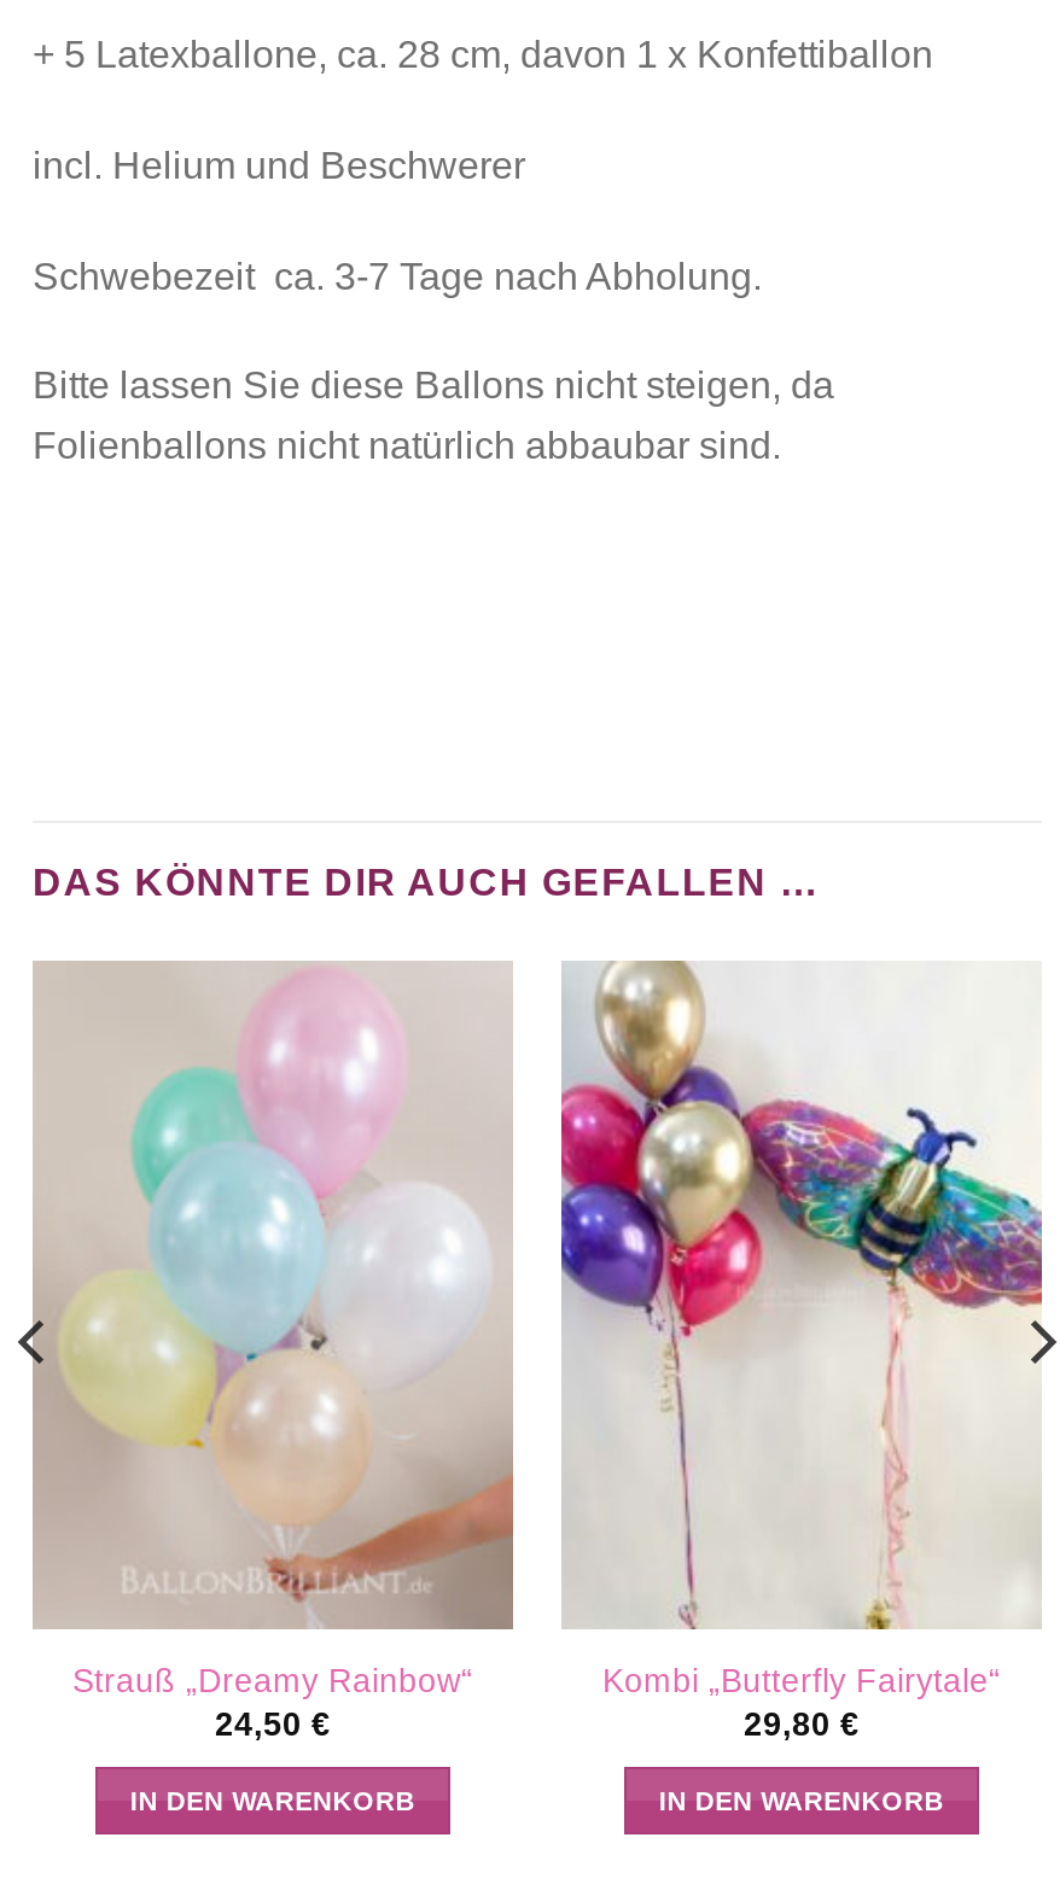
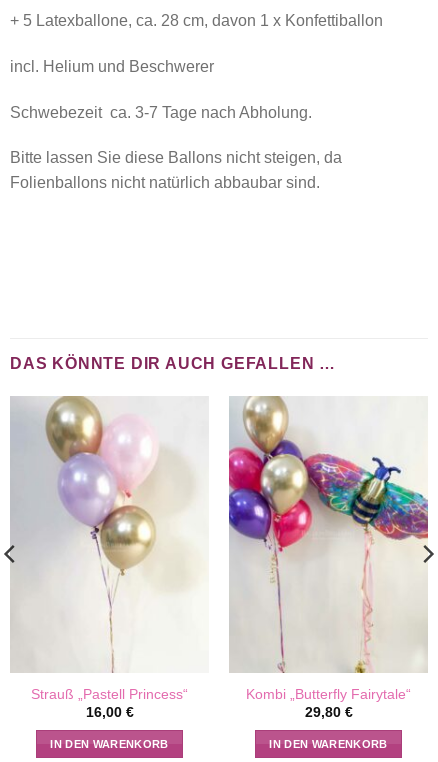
[35,961,516,1699] [image] | Strauß „Dreamy Rainbow“ -> [10,396,209,702] [image] | Strauß „Pastell Princess“
[215,1707,331,1743] 24,50 € -> [85,705,133,720] 16,00 €

